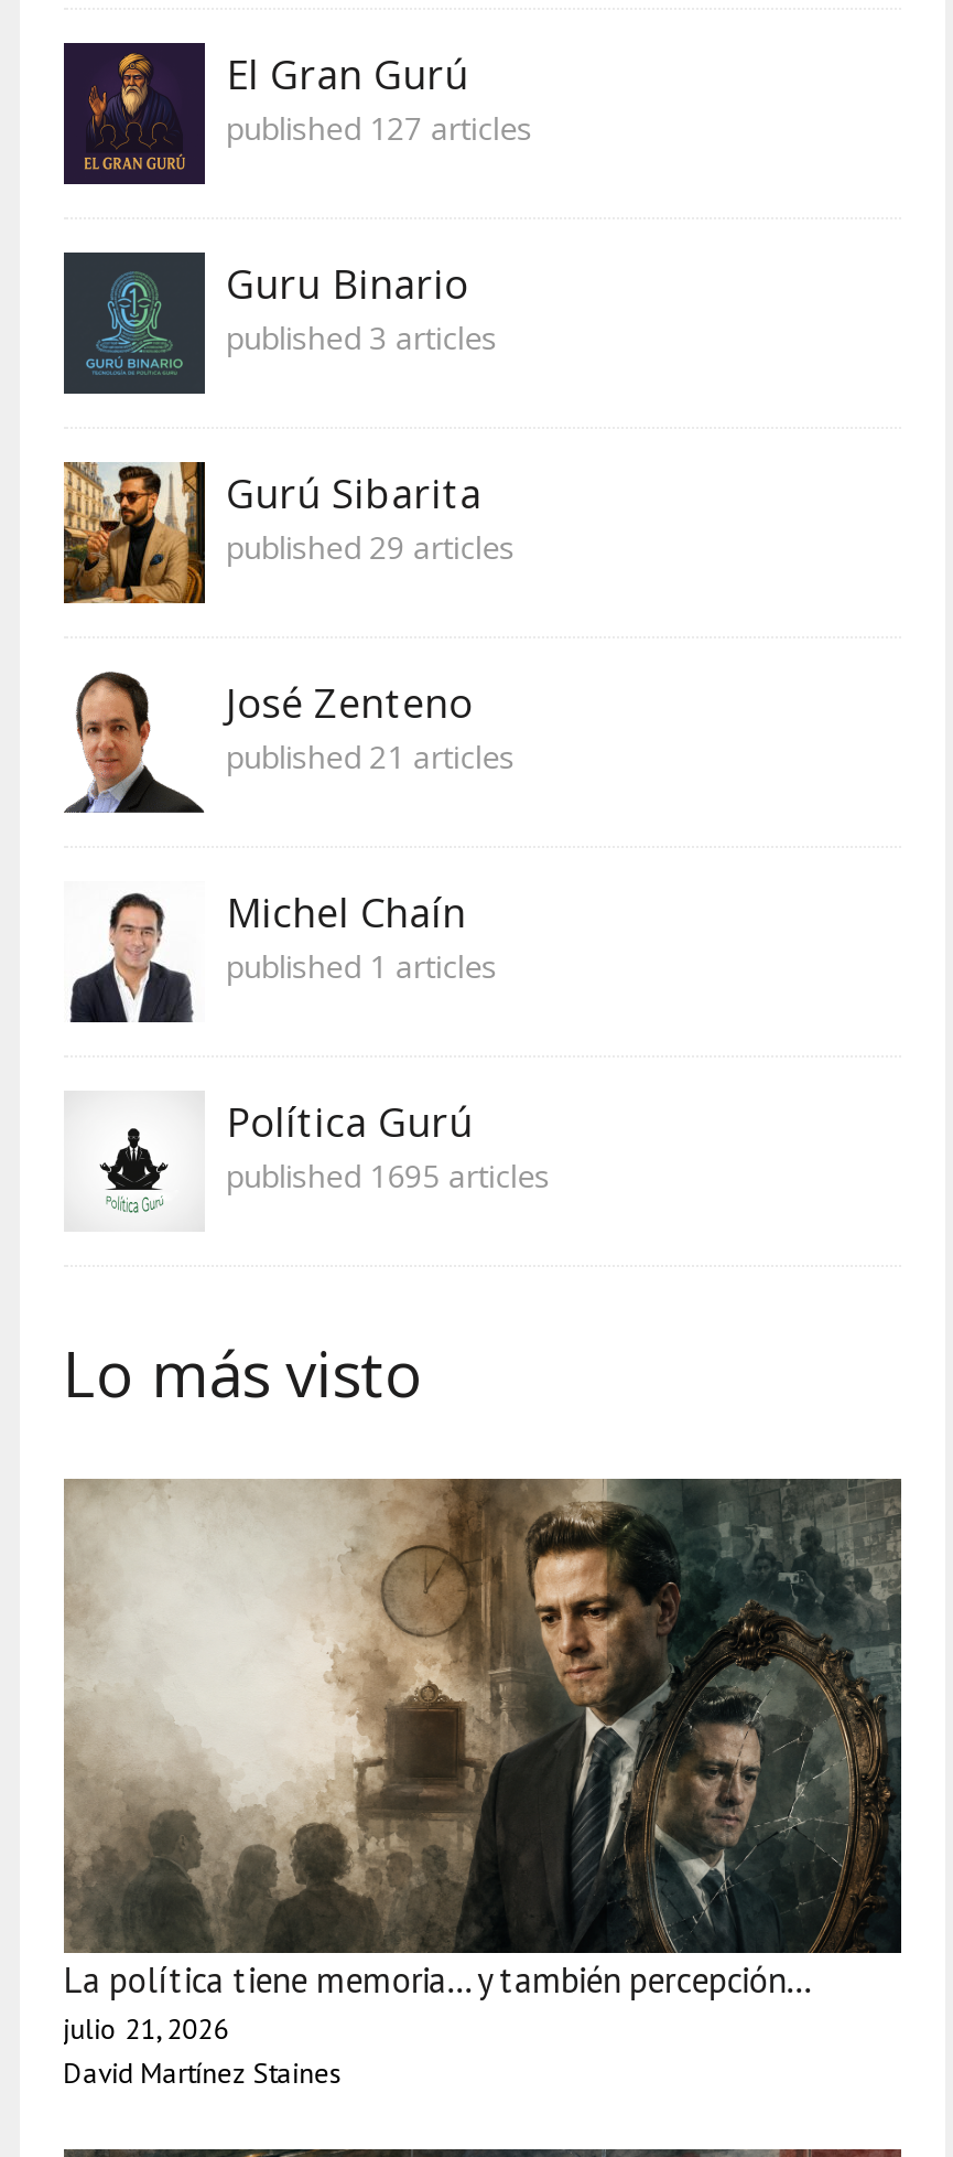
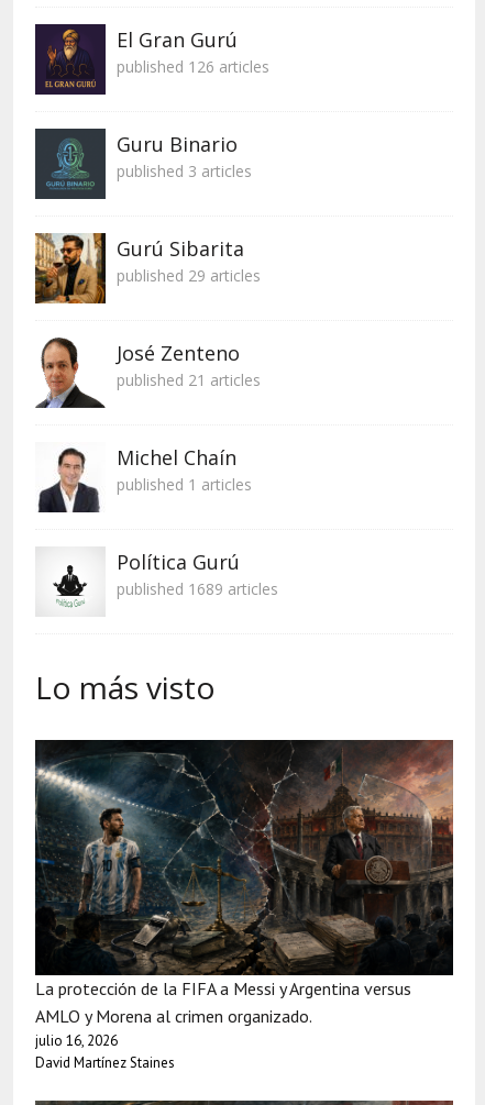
[226,108,532,150] published 127 articles -> [116,56,269,77] published 126 articles
[226,1156,550,1198] published 1695 articles -> [116,578,278,599] published 1689 articles
[62,1478,903,2047] [image] | La política tiene memoria… y también percepción… | julio 21, 2026 -> [34,739,454,1050] [image] | La protección de la FIFA a Messi y Argentina versus | AMLO y Morena al crimen organizado. | julio 16, 2026

